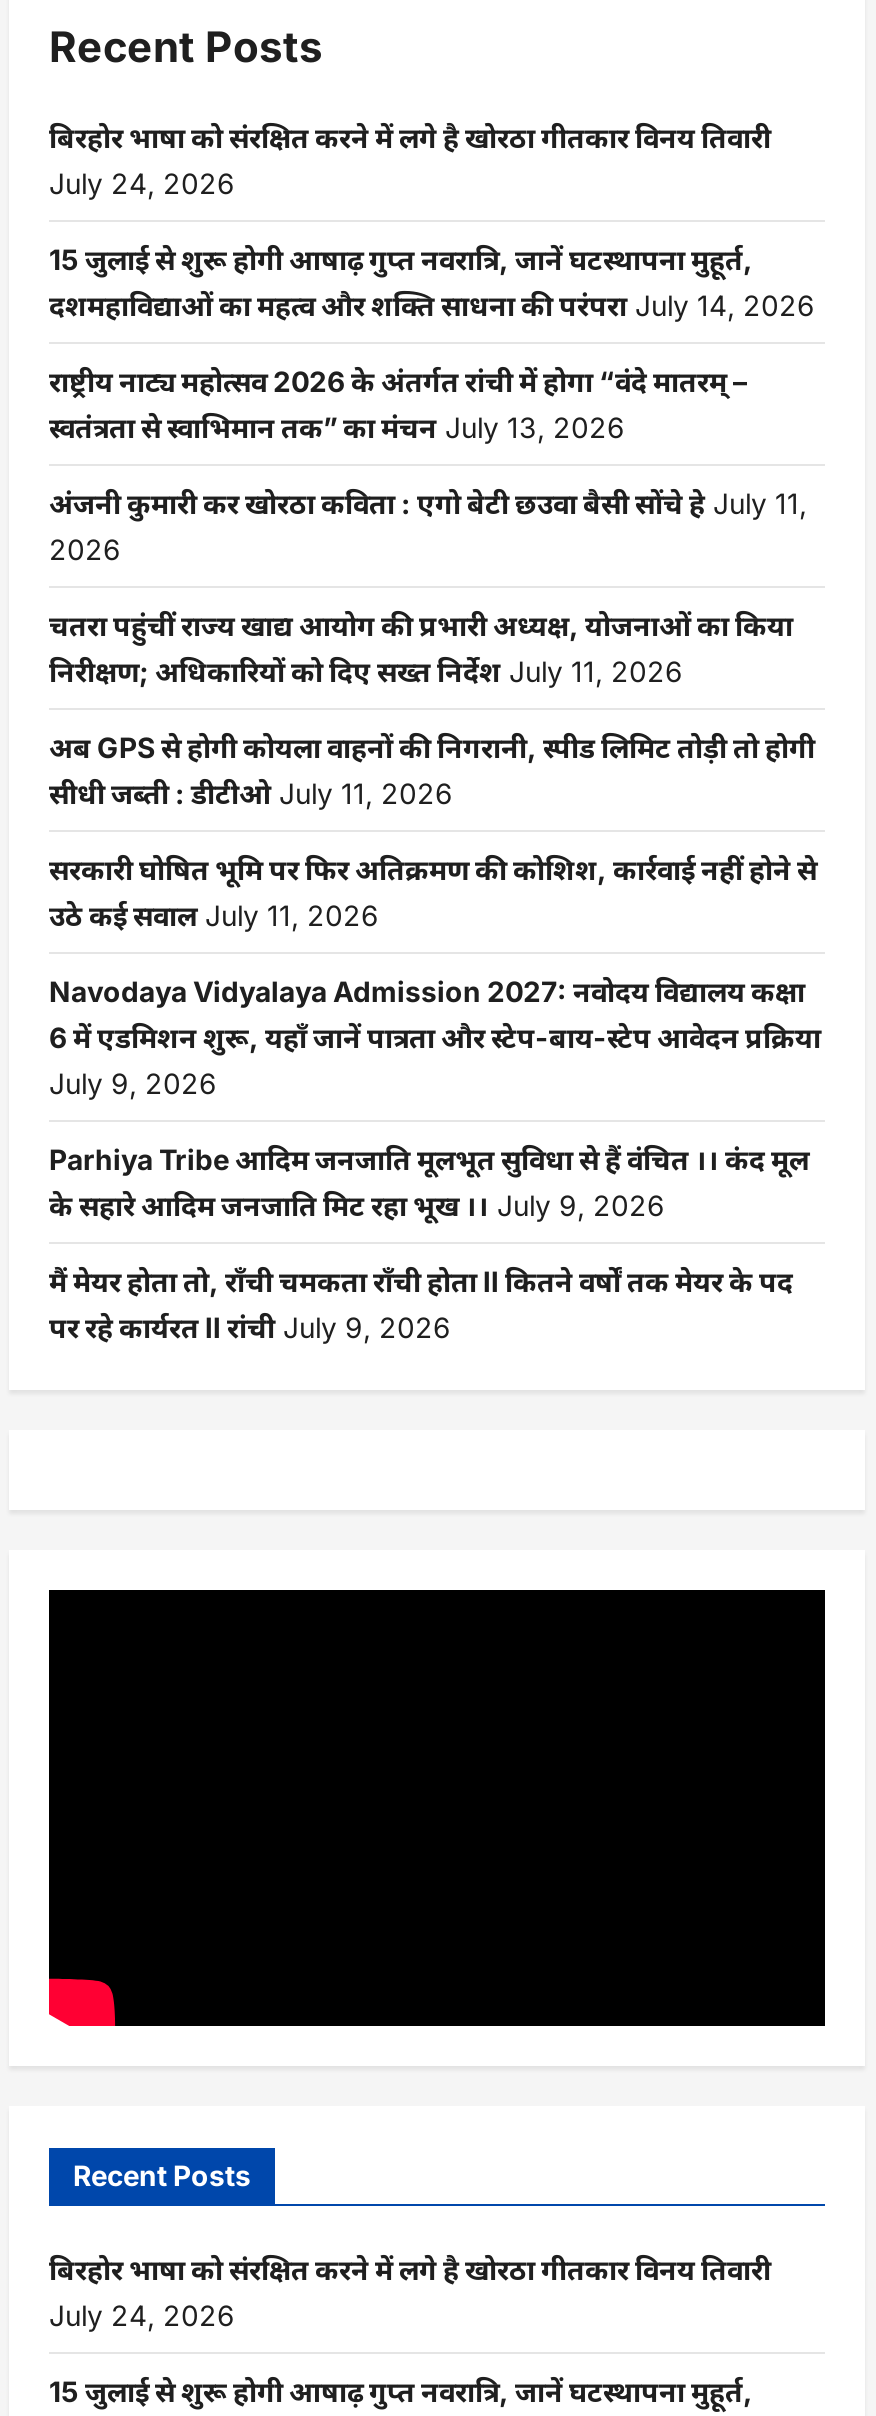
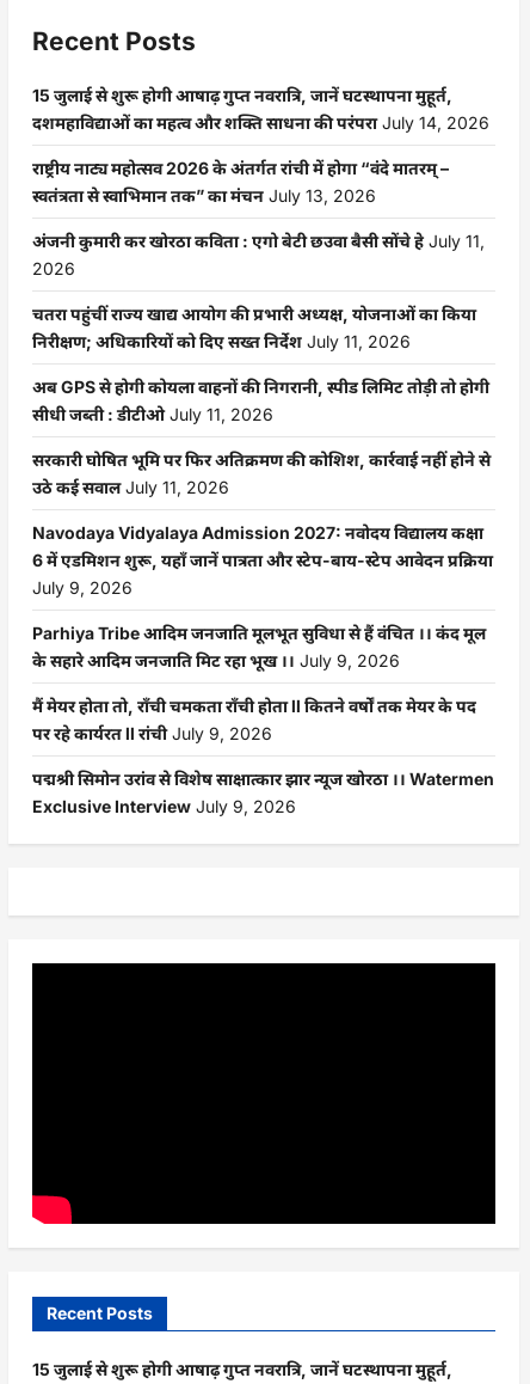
[49,119,771,199] बिरहोर भाषा को संरक्षित करने में लगे है खोरठा गीतकार विनय तिवारी | July 24, 2026 -> none
none -> [32,768,494,816] पद्मश्री सिमोन उरांव से विशेष साक्षात्कार झार न्यूज खोरठा ।। Watermen | Exclusive Interview July 9, 2026
[49,2252,771,2332] बिरहोर भाषा को संरक्षित करने में लगे है खोरठा गीतकार विनय तिवारी | July 24, 2026 -> none

